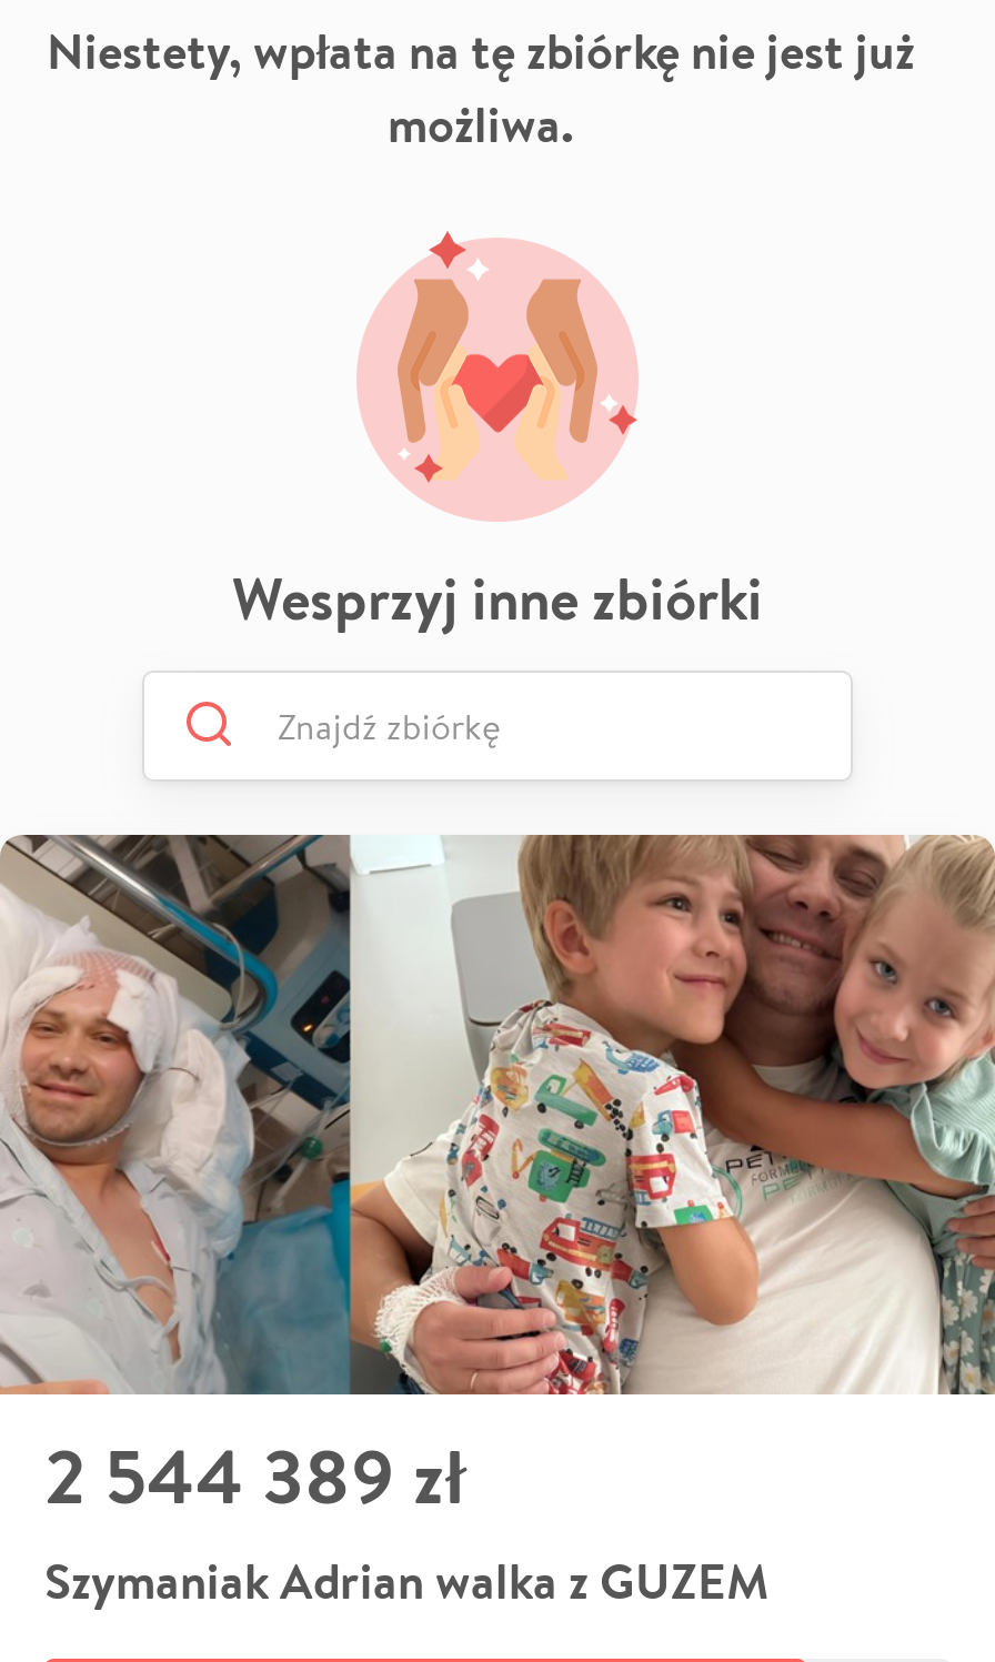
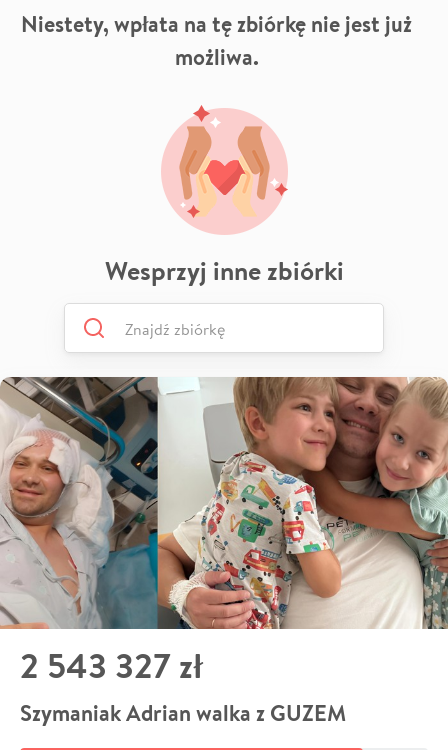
[44,1423,466,1527] 2 544 389 zł -> [20,642,203,689] 2 543 327 zł

